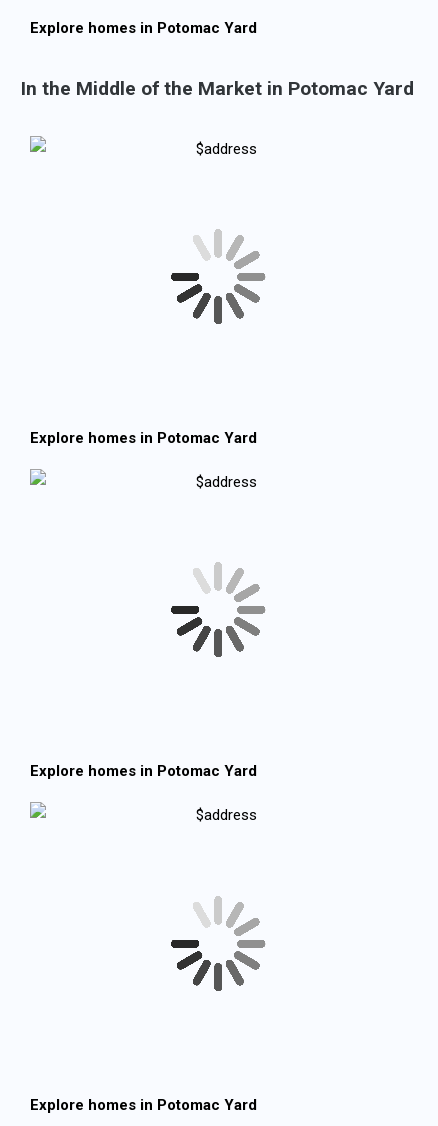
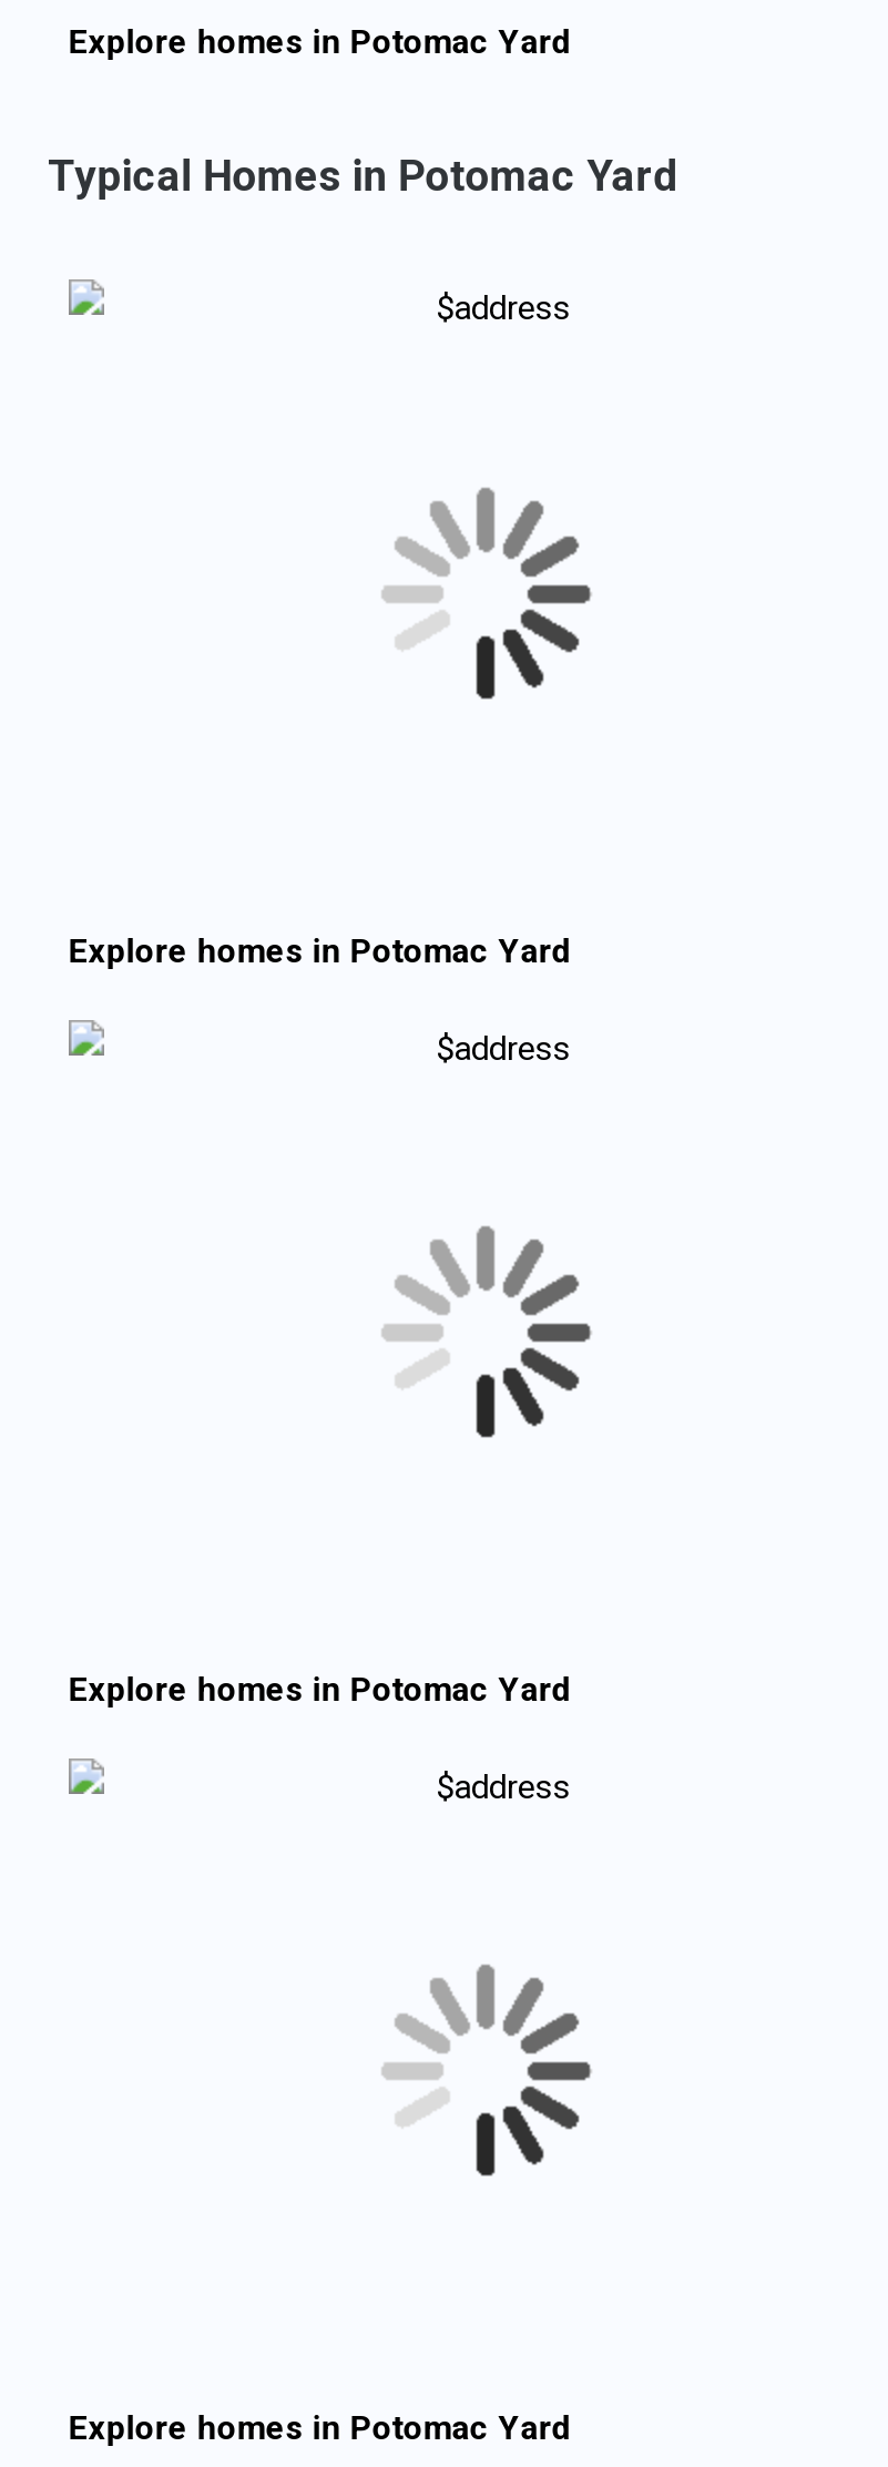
[21,77,414,100] In the Middle of the Market in Potomac Yard -> [48,149,678,200] Typical Homes in Potomac Yard
[170,231,263,322] [image] -> [381,489,588,695] [image]
[170,564,263,655] [image] -> [381,1227,588,1434] [image]
[170,897,263,988] [image] -> [384,1966,588,2172] [image]

